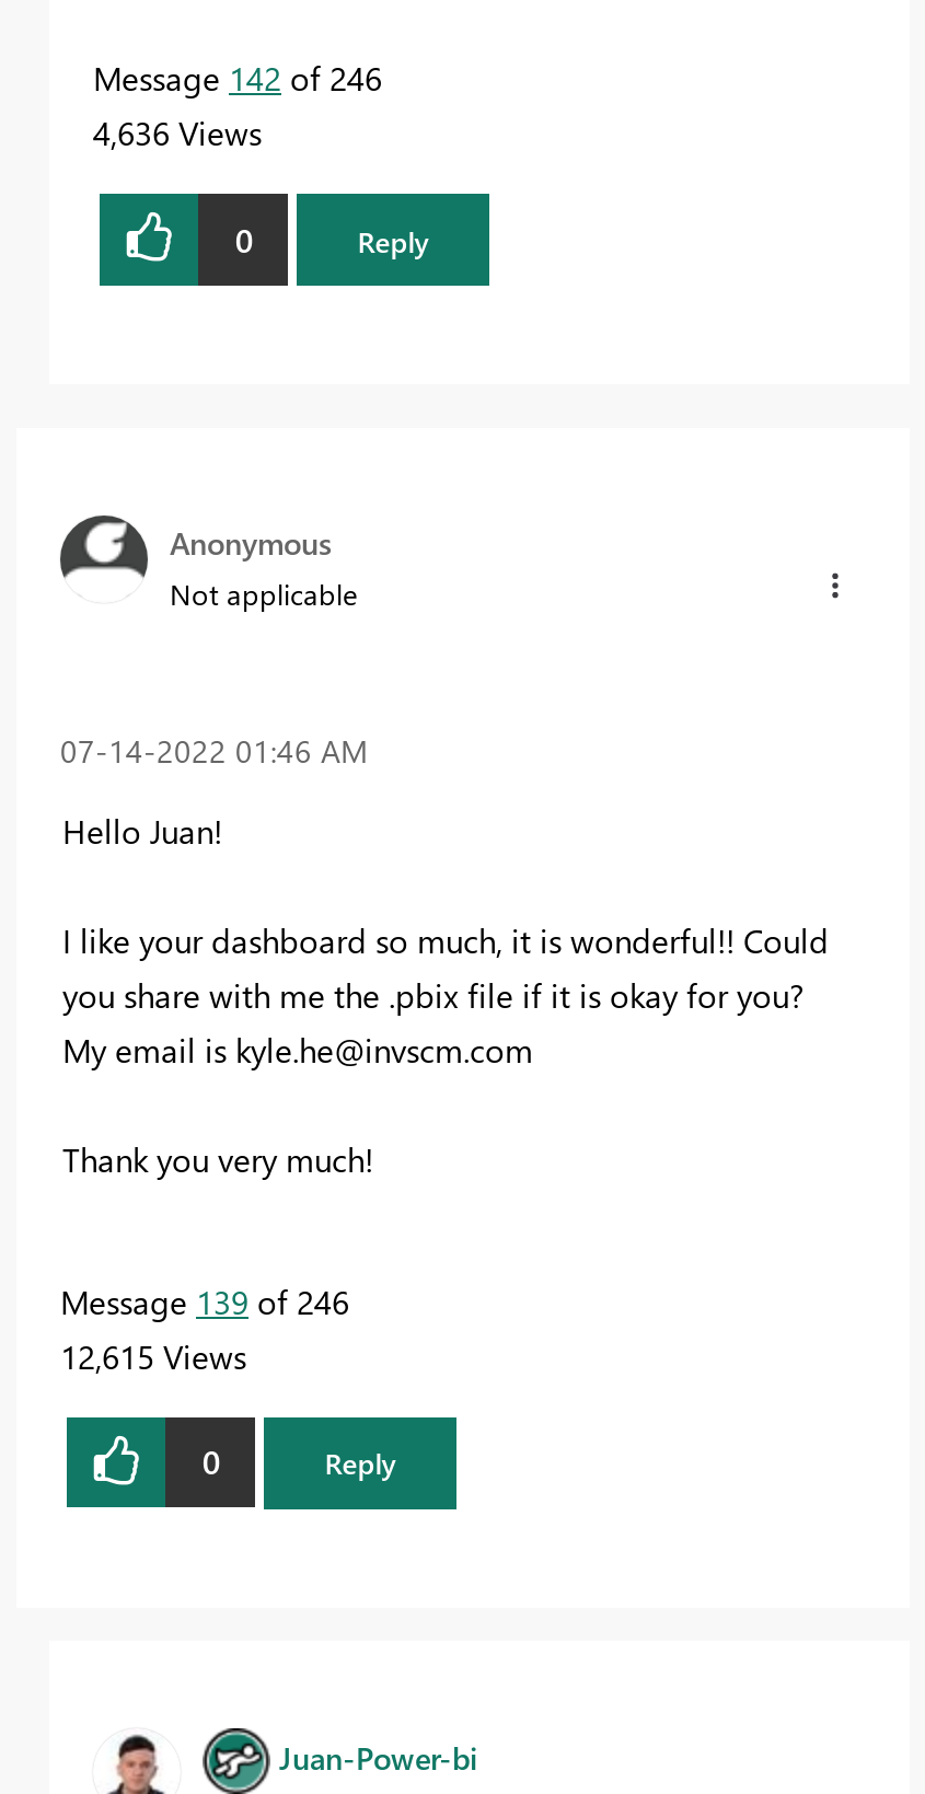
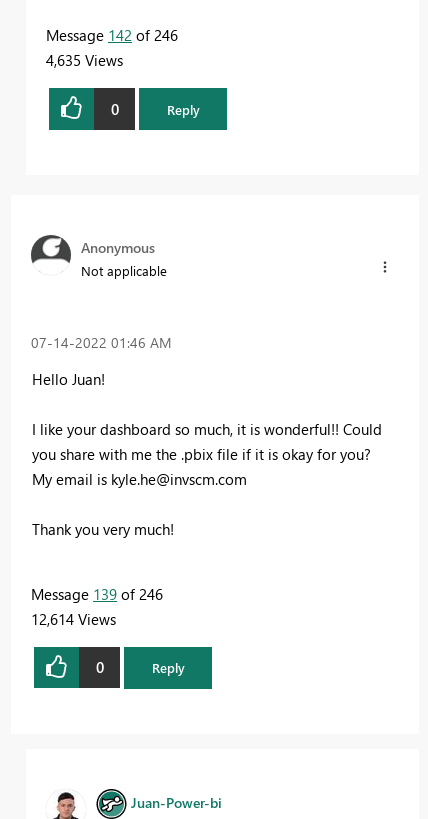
[93,111,262,155] 4,636 Views -> [46,50,123,70] 4,635 Views
[60,1334,246,1377] 12,615 Views -> [31,609,116,629] 12,614 Views

